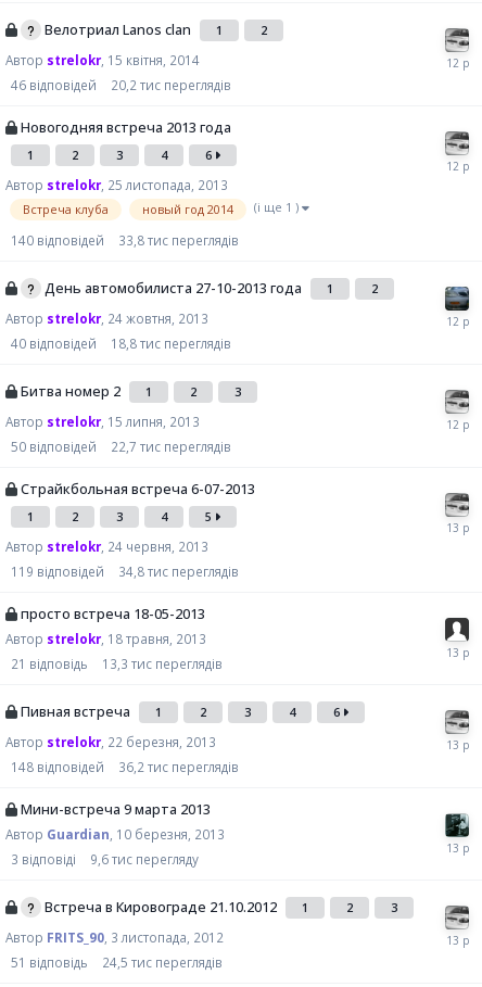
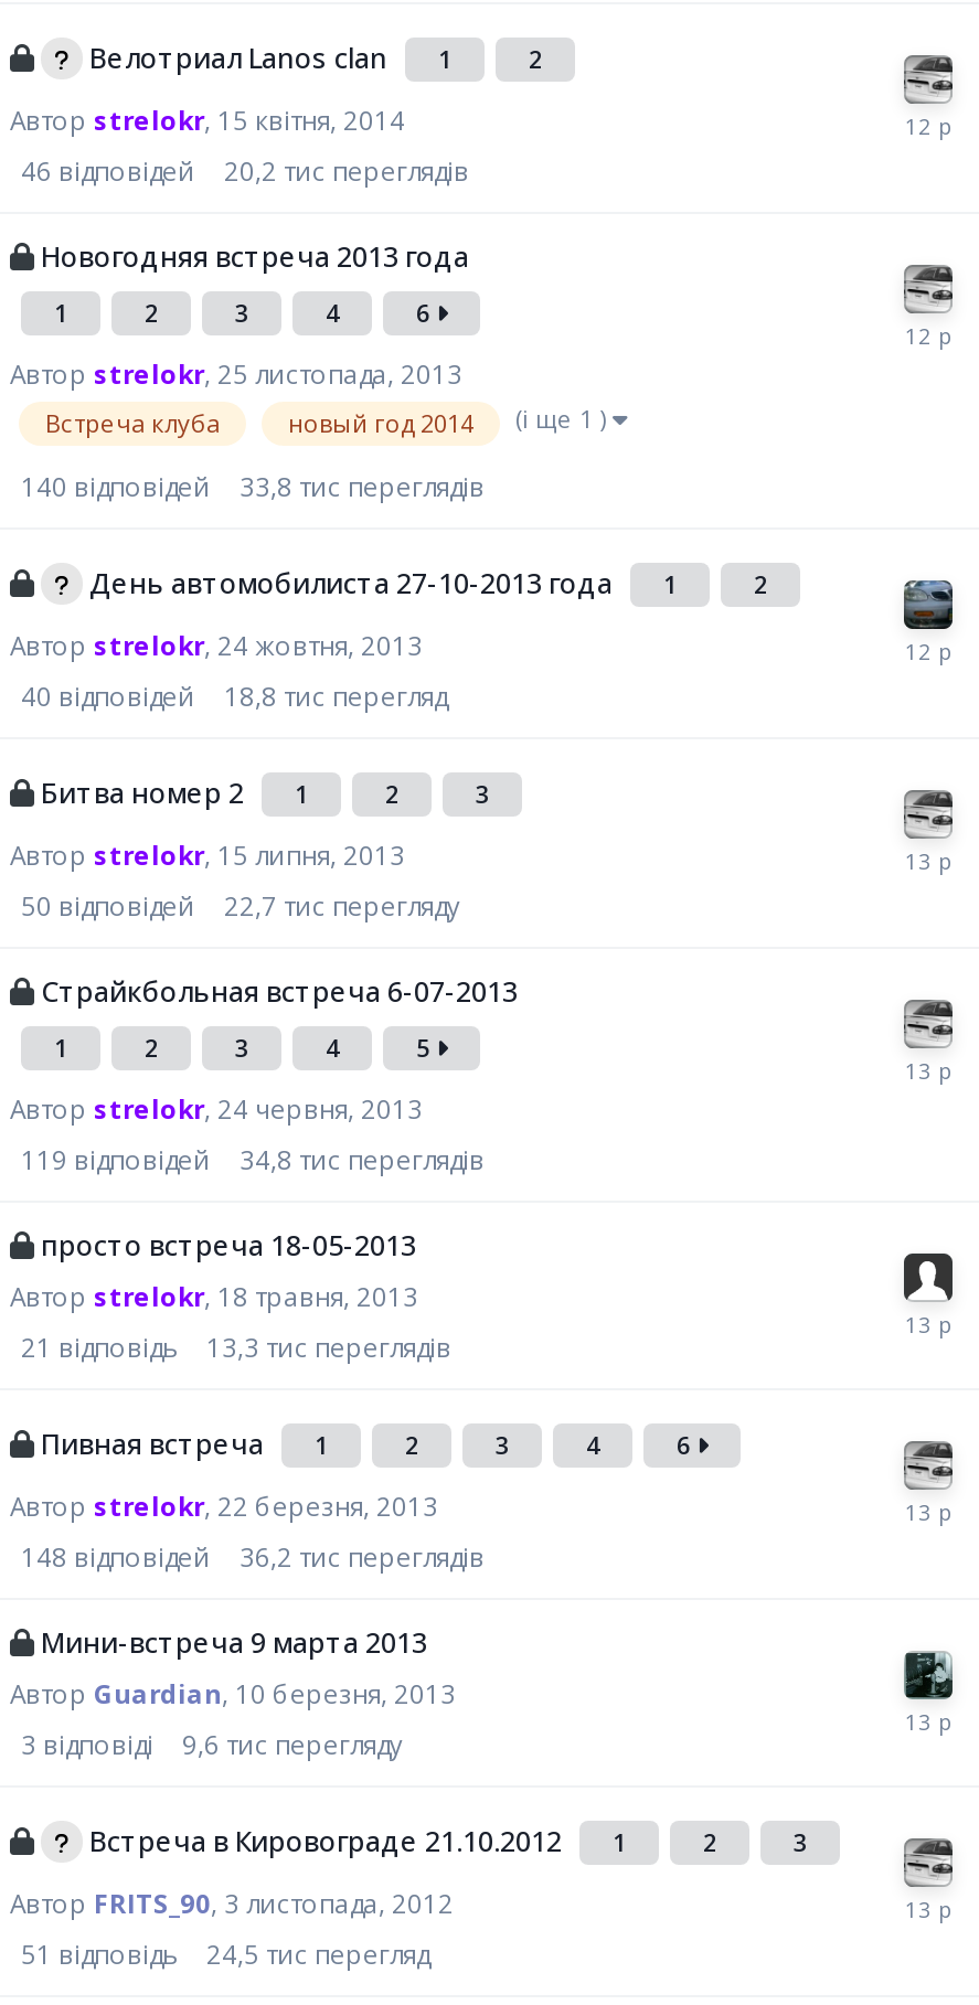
[111,334,231,351] 18,8 тис переглядів -> [224,676,447,712] 18,8 тис перегляд
[111,437,231,454] 22,7 тис переглядів -> [224,886,460,921] 22,7 тис перегляду
[102,953,223,970] 24,5 тис переглядів -> [206,1934,429,1970] 24,5 тис перегляд

